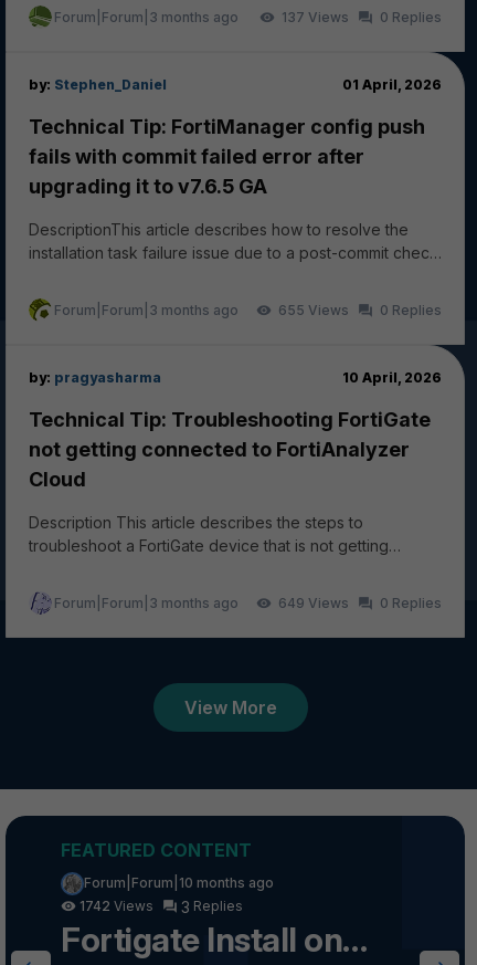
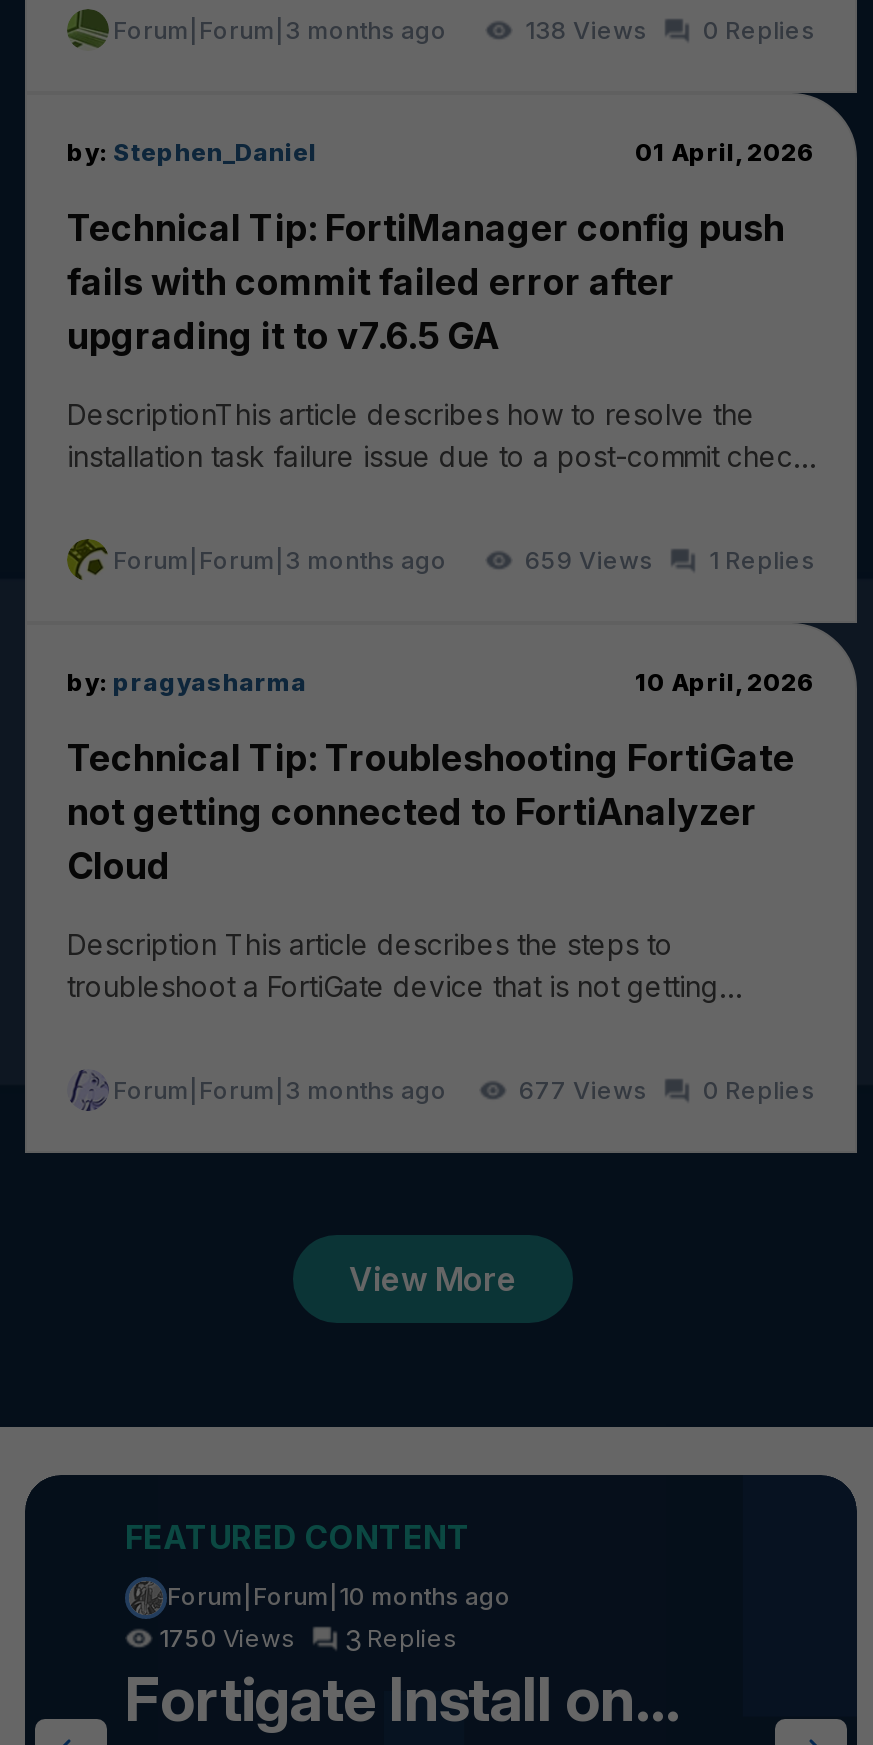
[282,9,305,25] 137 -> [525,15,567,45] 138
[278,302,305,318] 655 -> [525,545,573,575] 659
[380,302,389,318] 0 -> [709,545,719,575] 1
[278,594,305,611] 649 -> [519,1075,567,1105] 677
[79,898,110,914] 1742 -> [159,1623,217,1653] 1750

